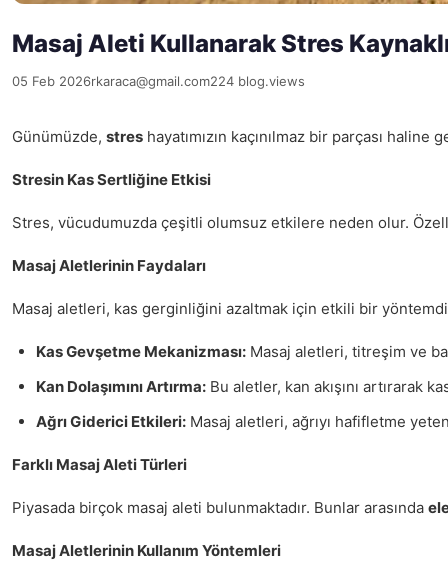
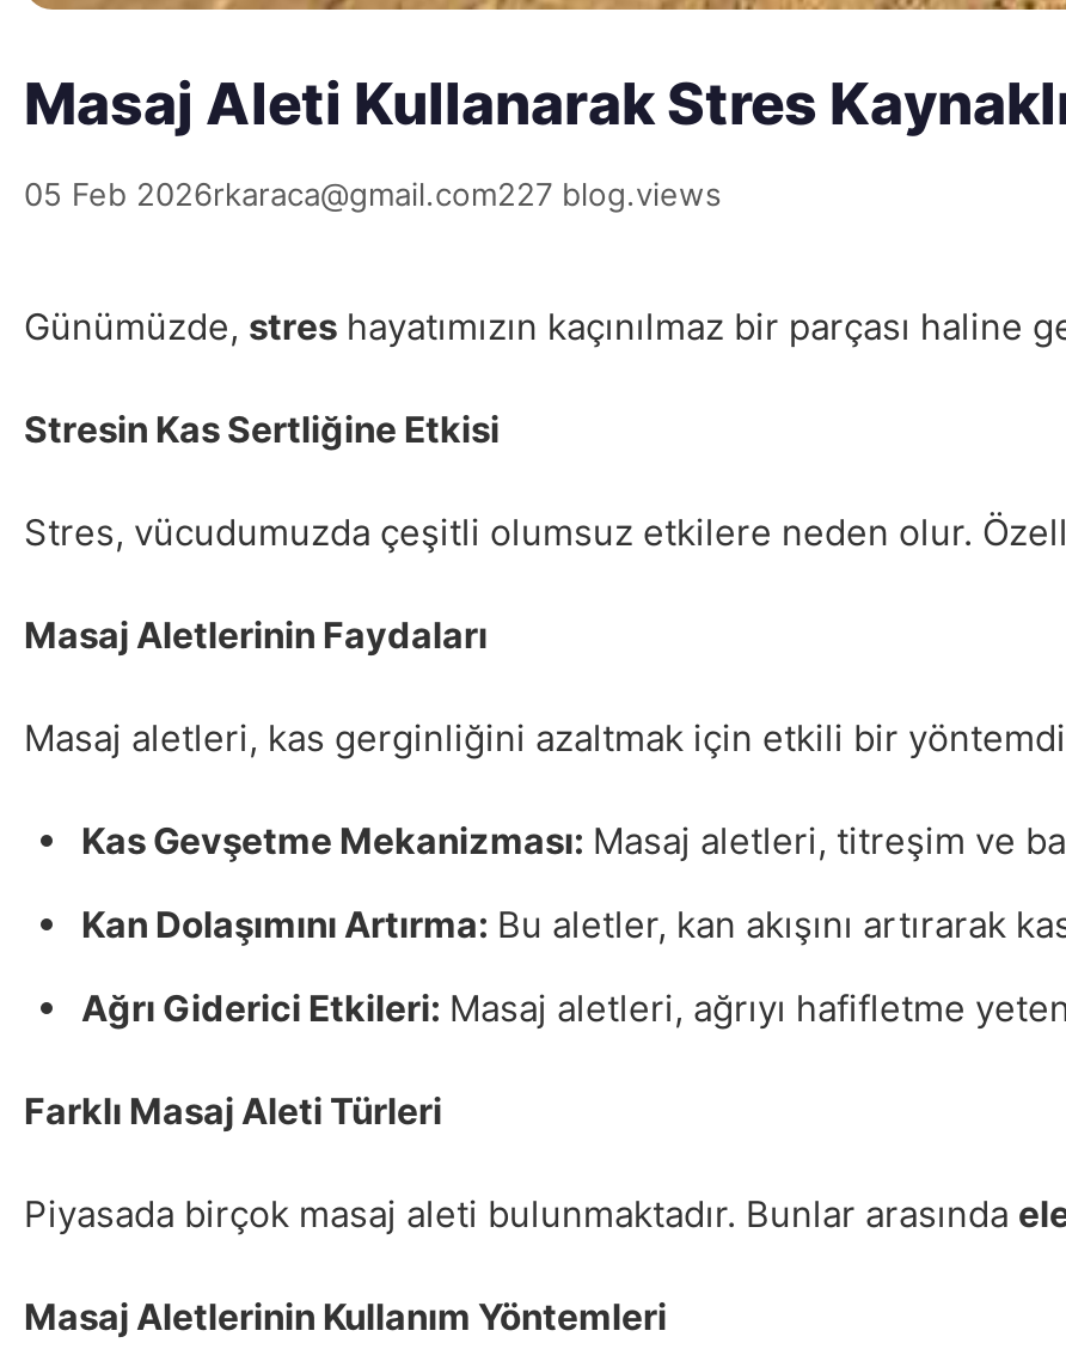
[12,73,305,89] 05 Feb 2026rkaraca@gmail.com224 blog.views -> [24,174,722,212] 05 Feb 2026rkaraca@gmail.com227 blog.views

